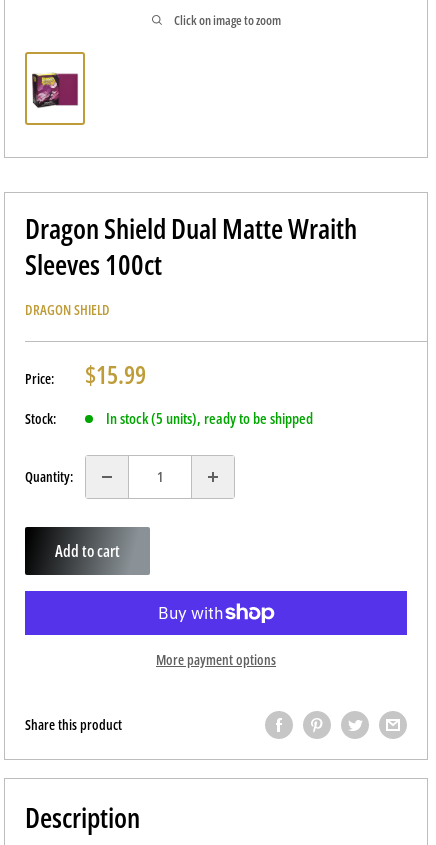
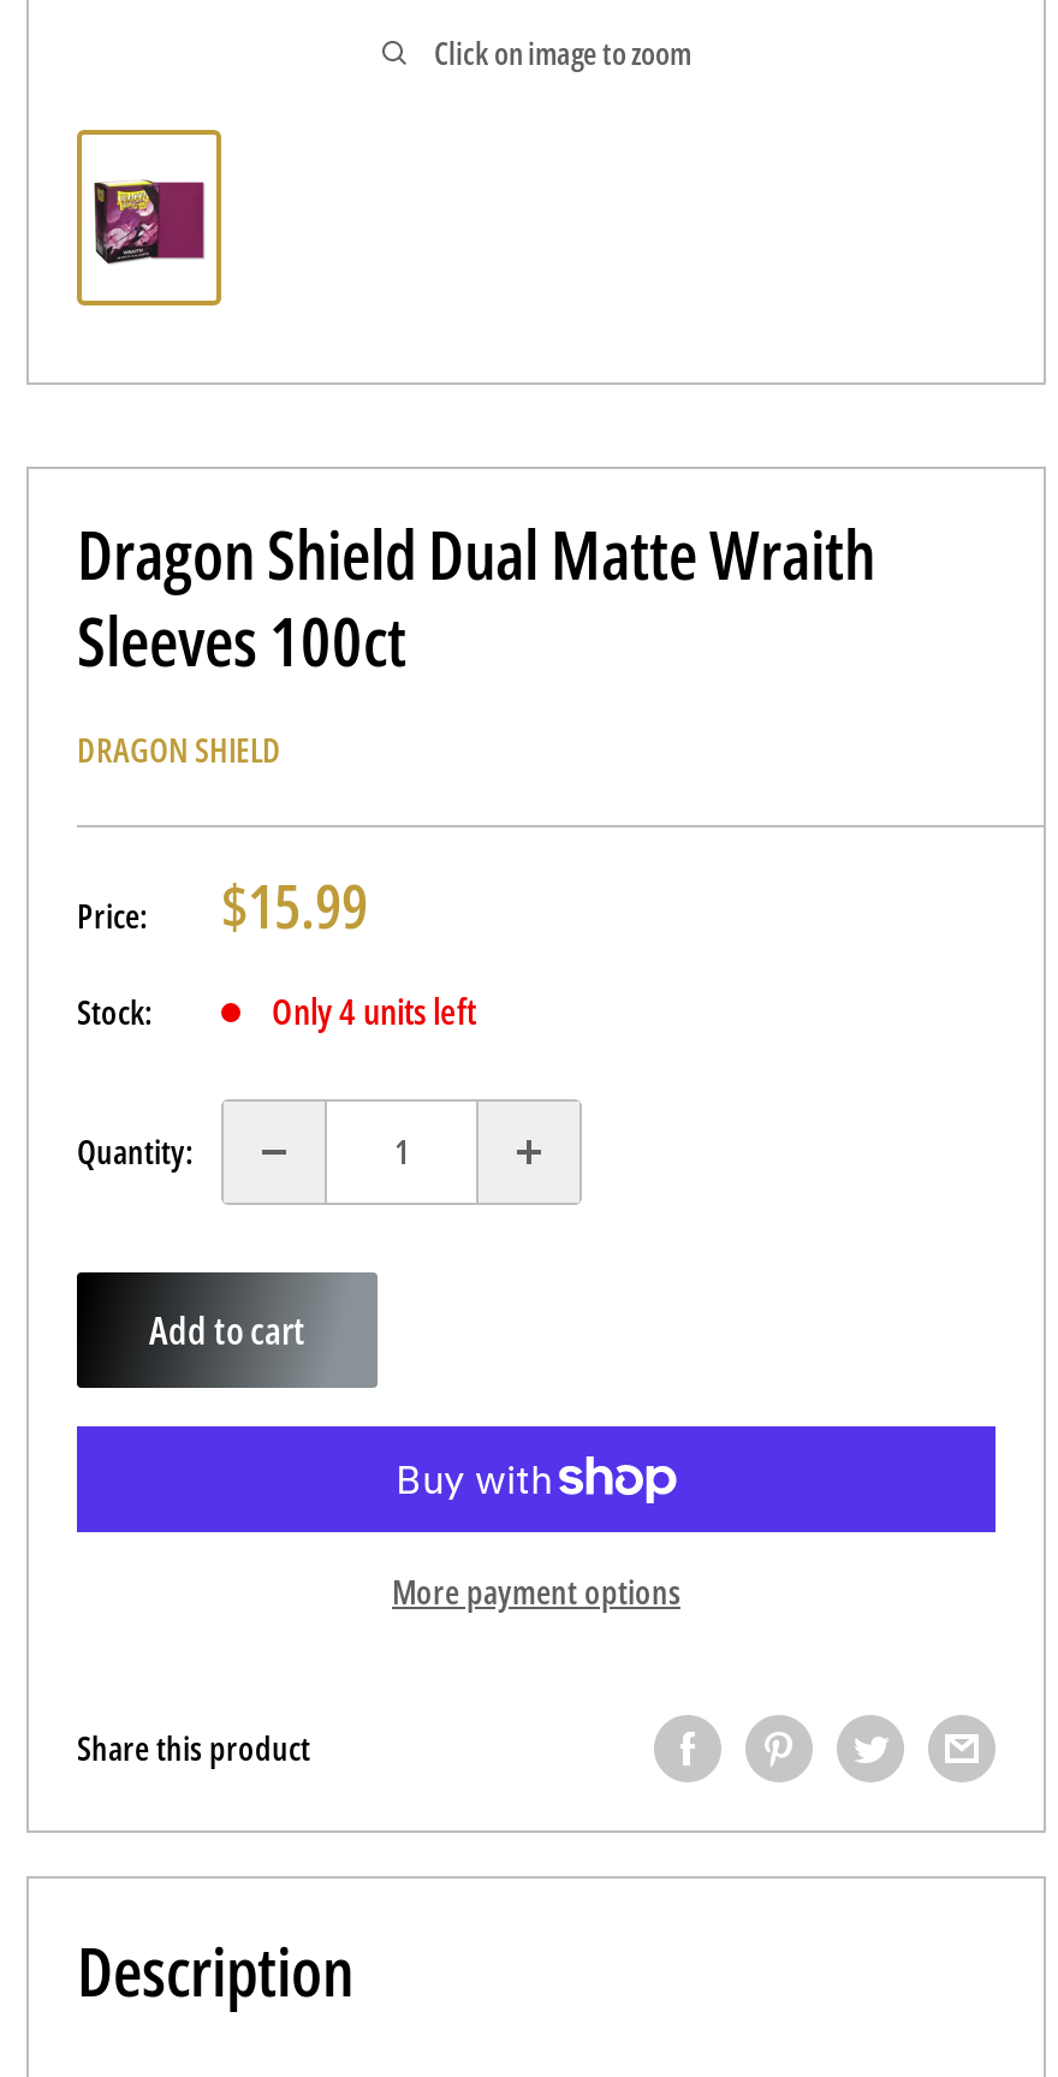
[106,407,313,427] In stock (5 units), ready to be shipped -> [272,985,476,1033] Only 4 units left

